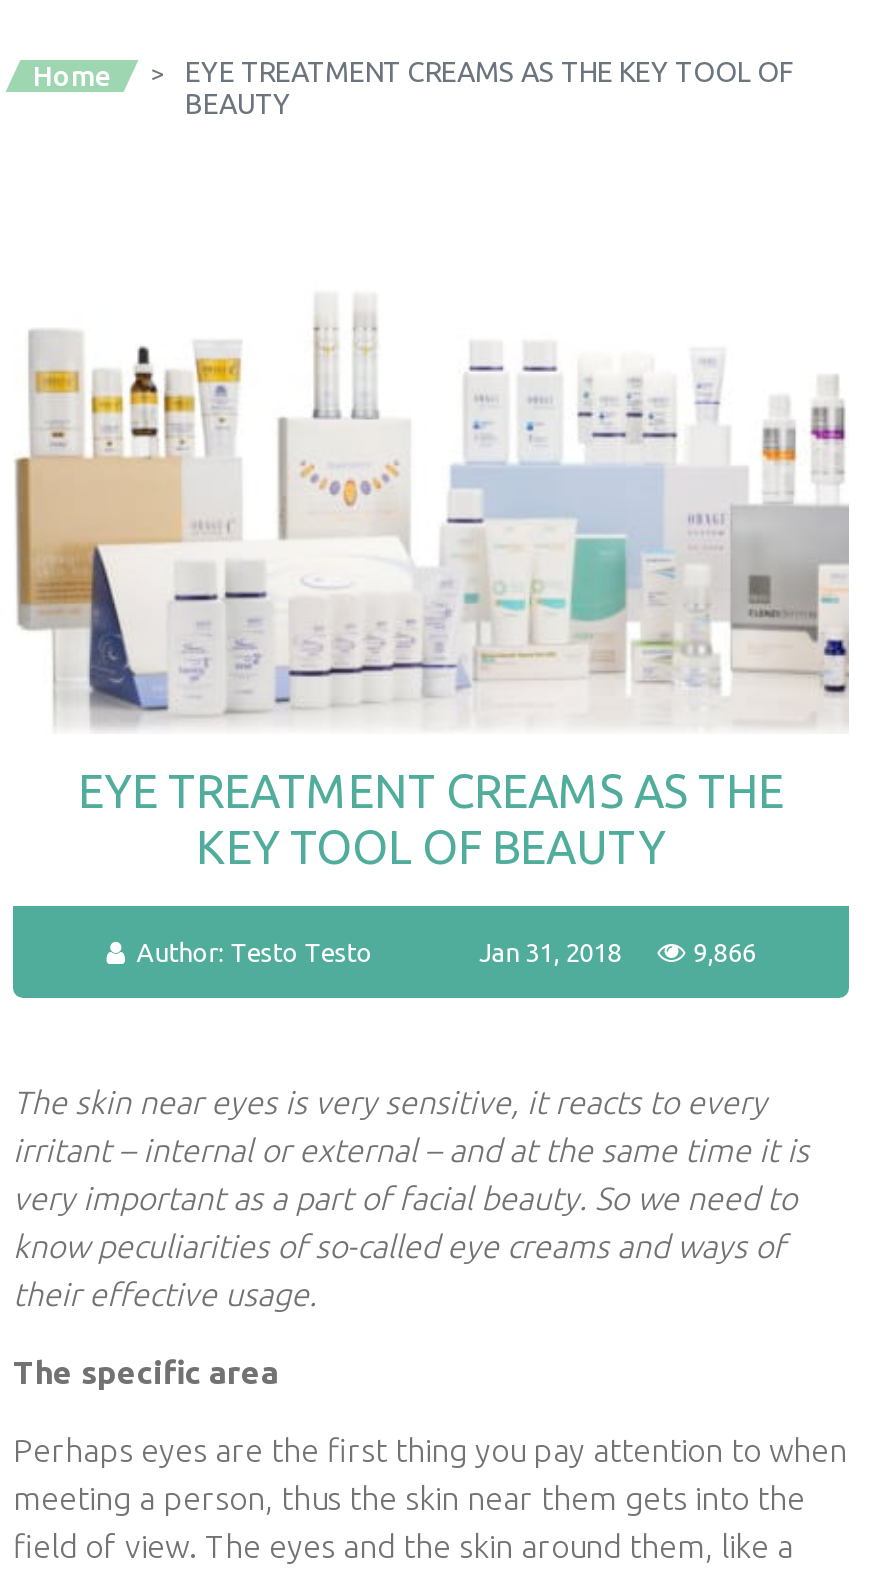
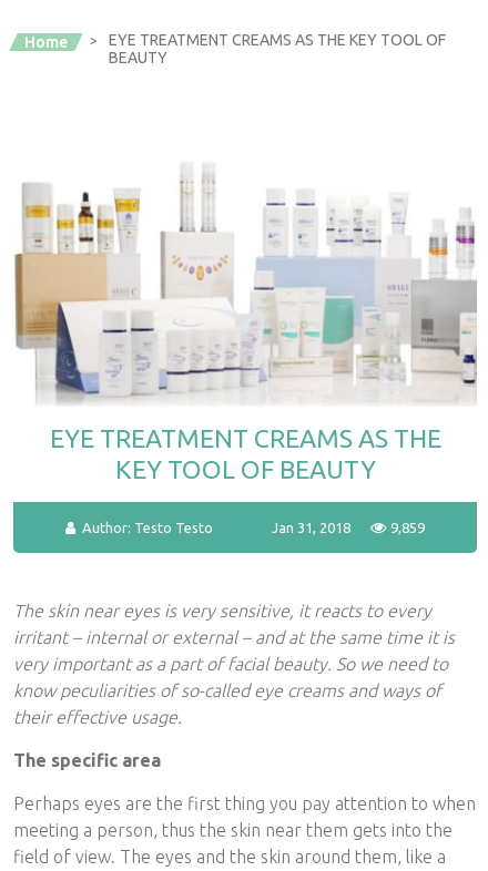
[693,937,755,965] 9,866 -> [391,519,425,535] 9,859

